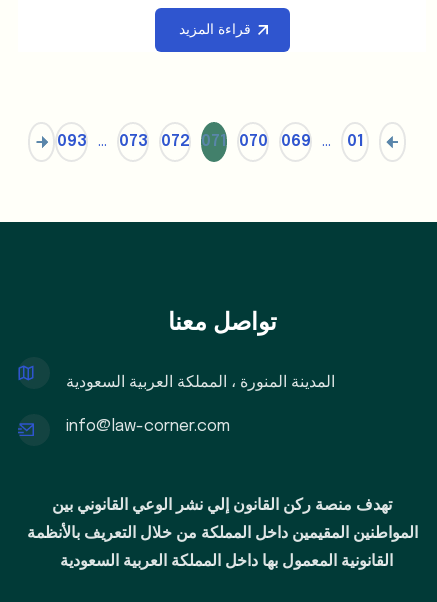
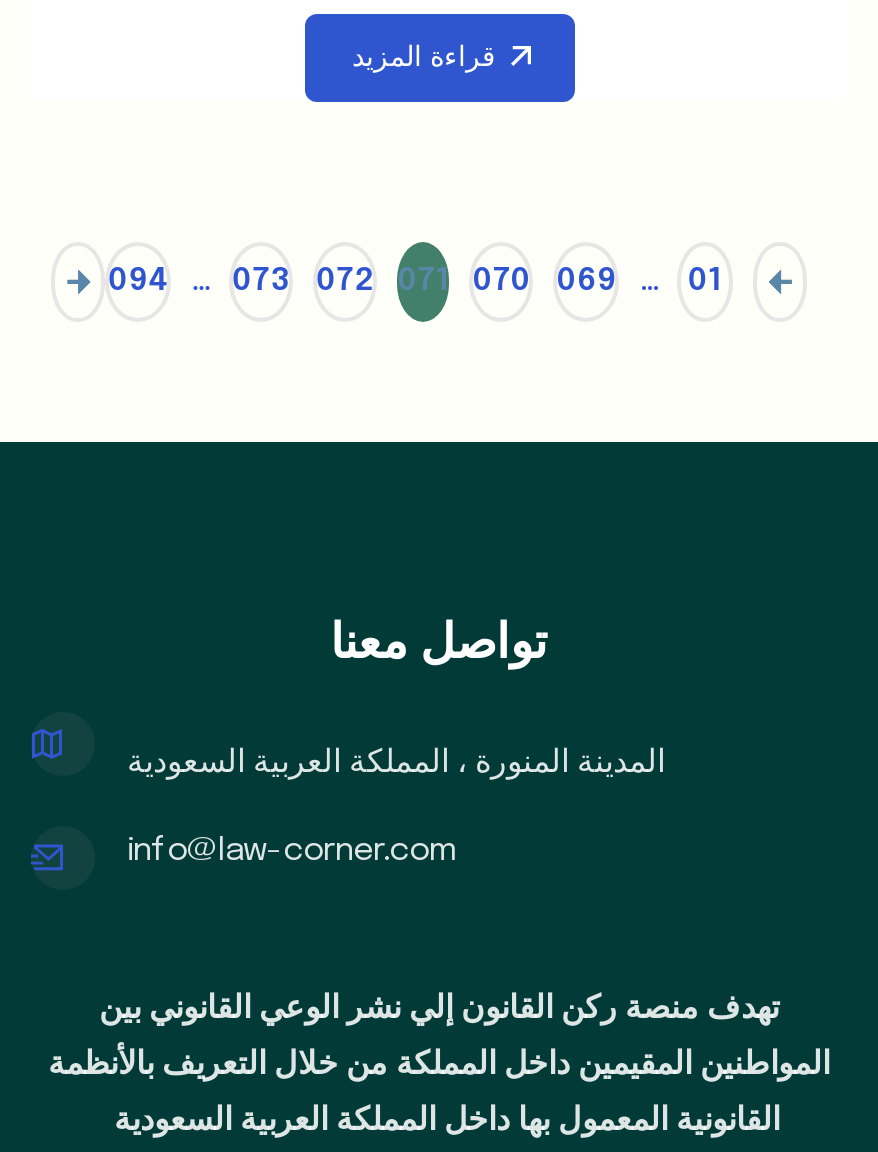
[57,133,87,150] 093 -> [109,265,169,299] 094

